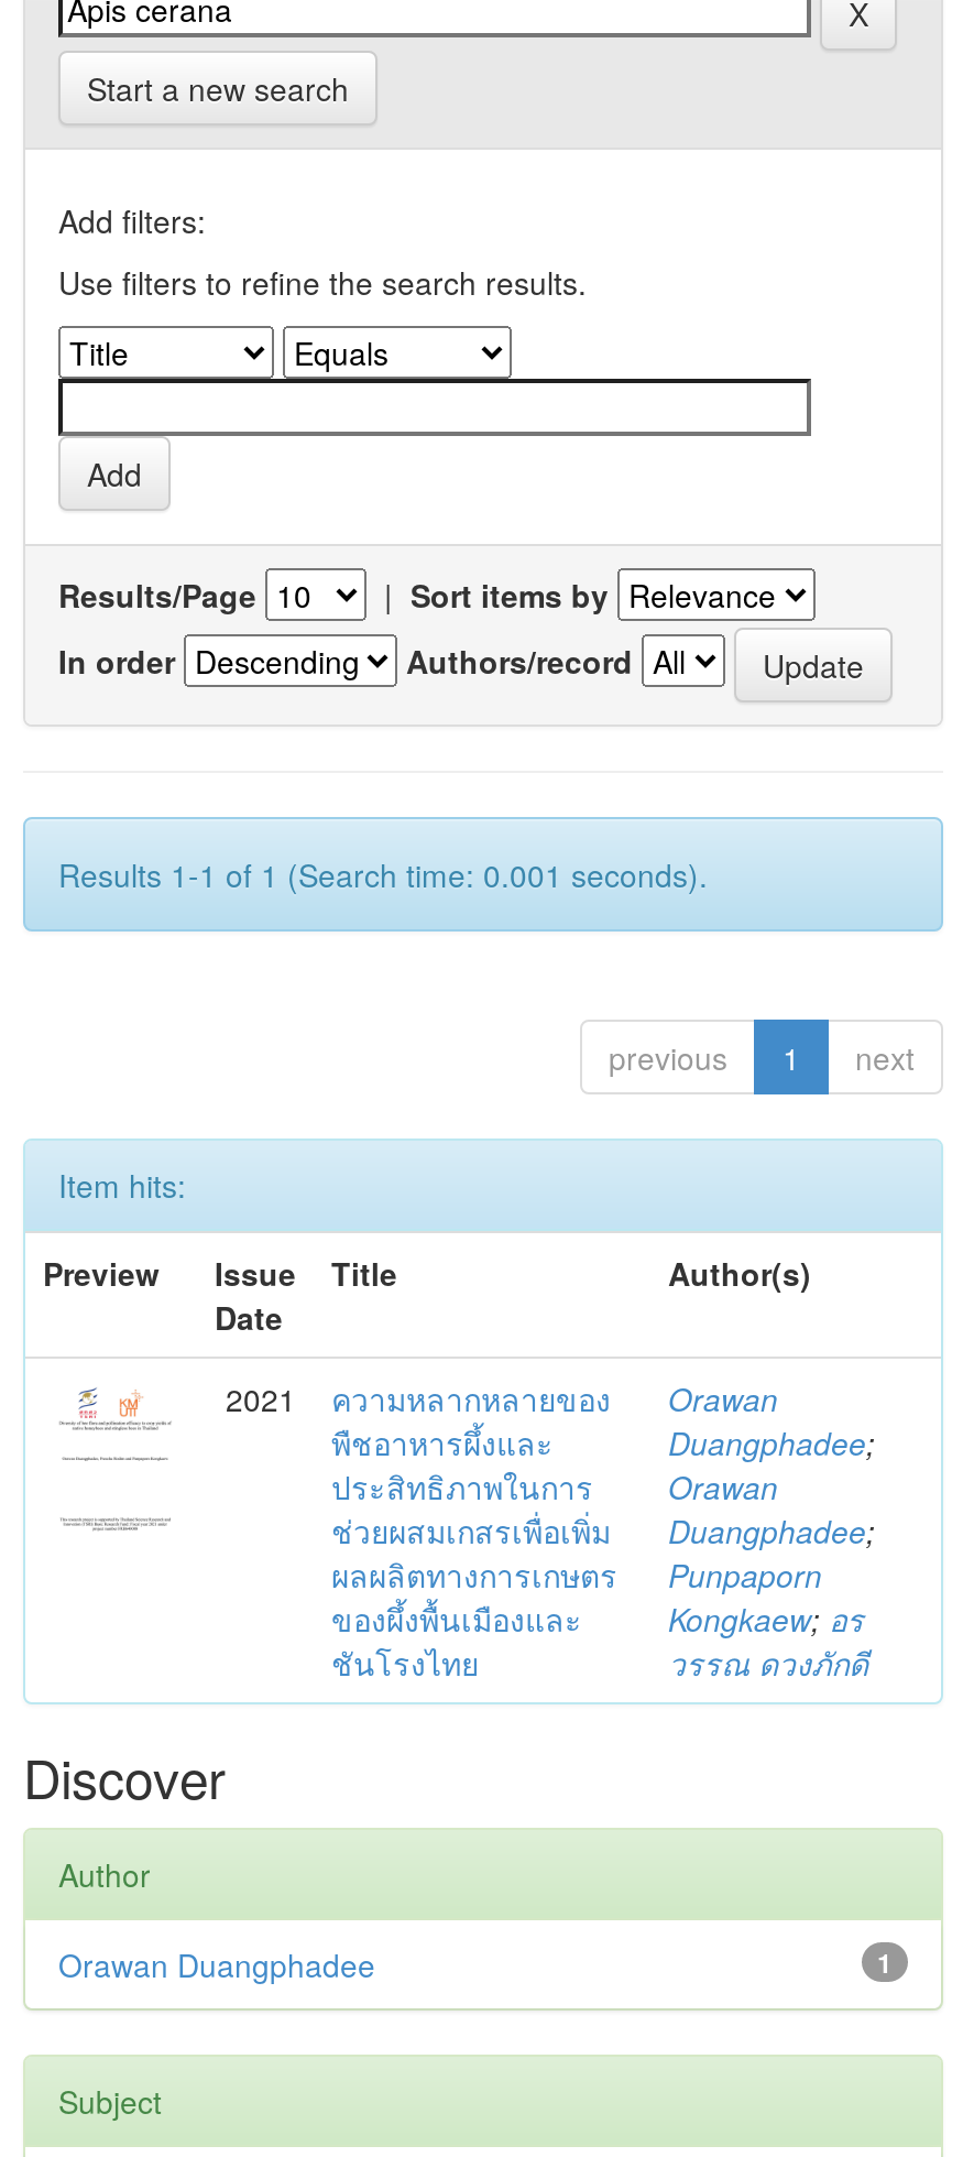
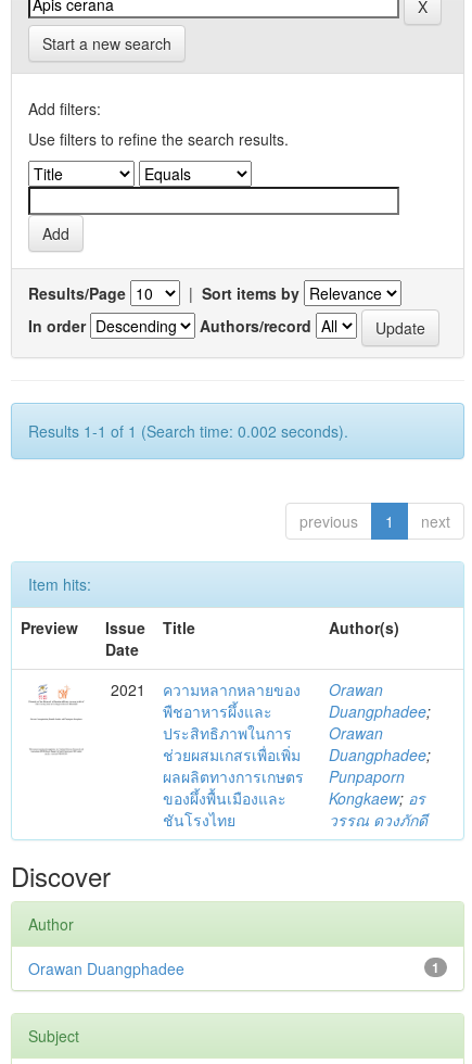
[58,852,708,896] Results 1-1 of 1 (Search time: 0.001 seconds). -> [28,420,348,442] Results 1-1 of 1 (Search time: 0.002 seconds).

